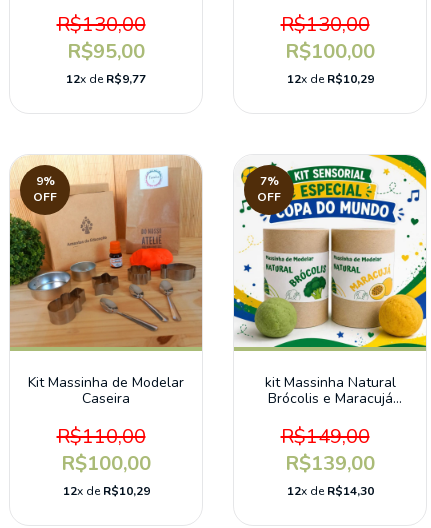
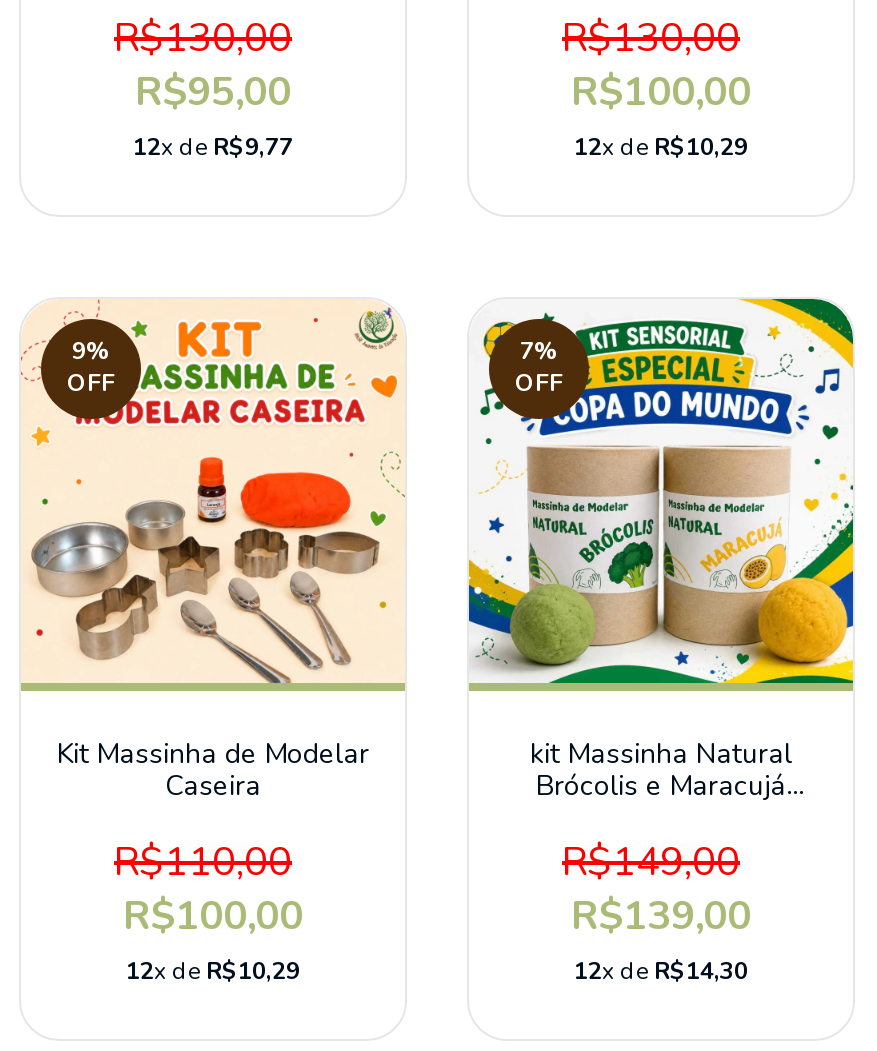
[9,156,203,347] [image] -> [21,303,405,685] [image]

